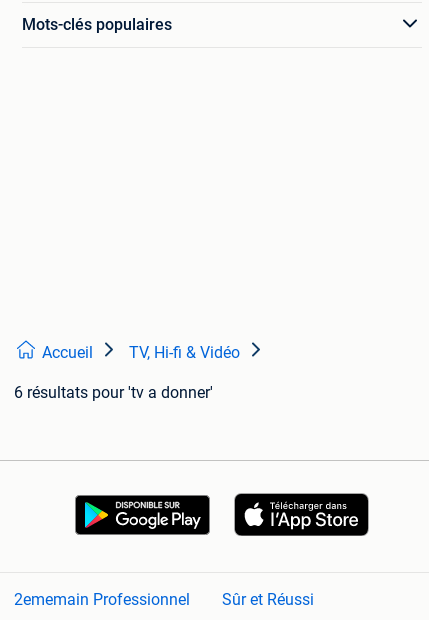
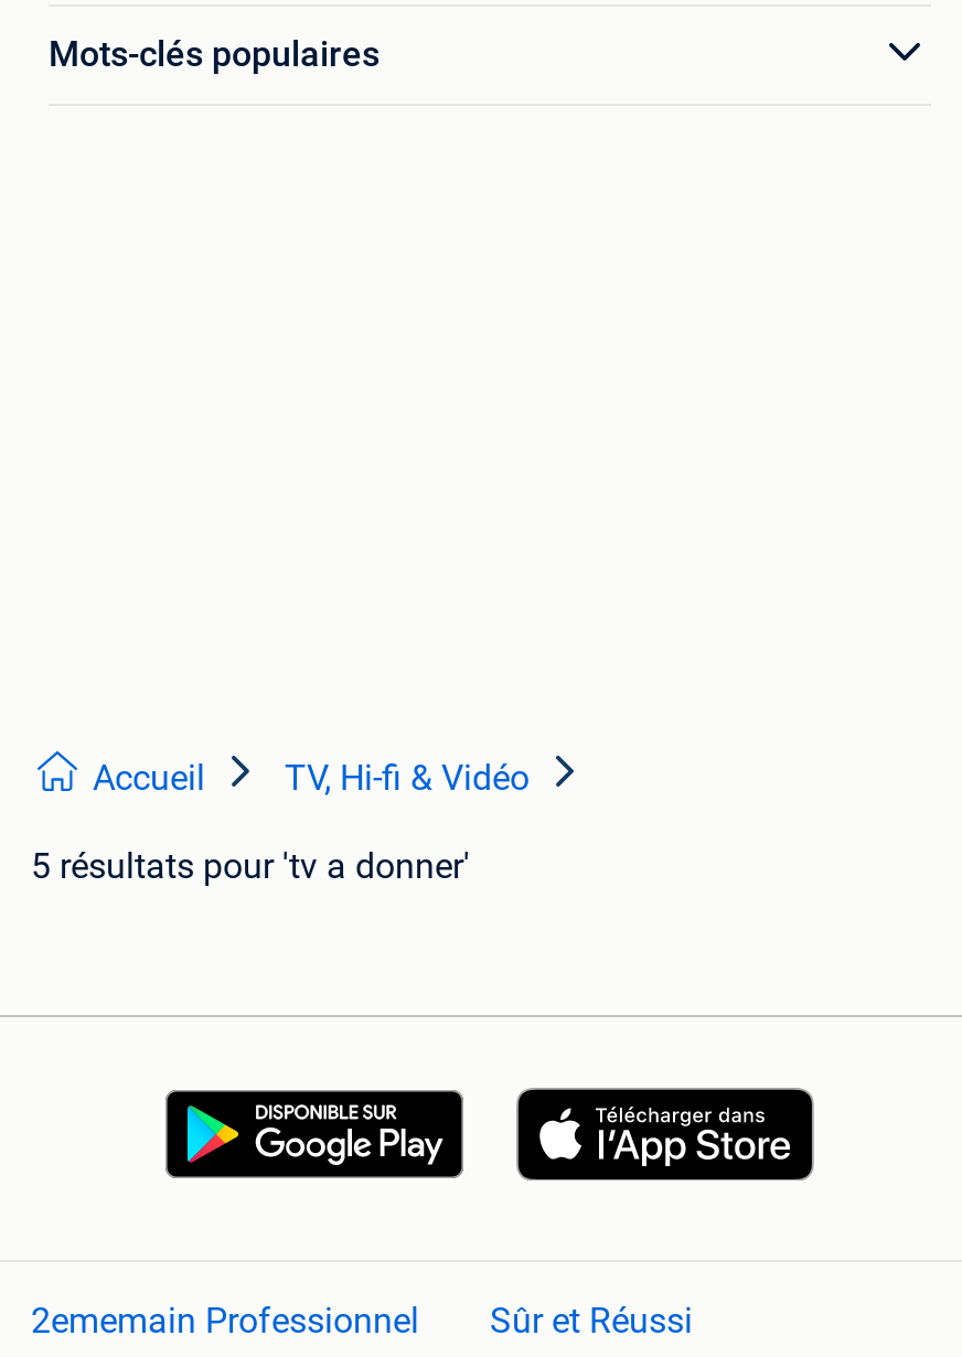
[14,383,213,402] 6 résultats pour 'tv a donner' -> [31,844,470,886] 5 résultats pour 'tv a donner'

